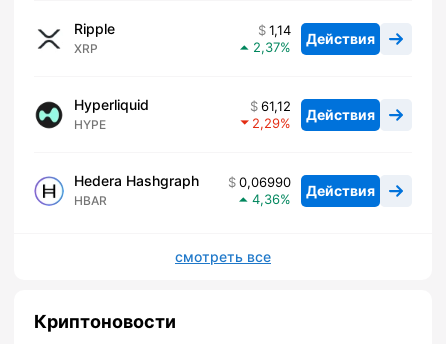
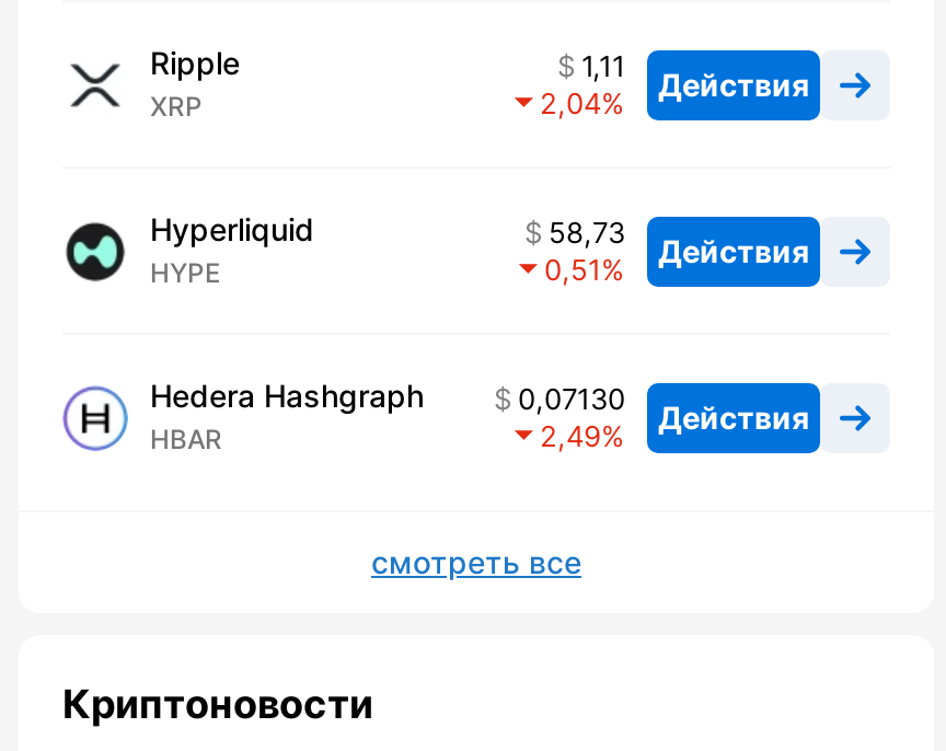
[269,22,375,47] 1,14 Действия -> [581,49,809,103] 1,11 Действия
[253,39,280,55] 2,37 -> [540,86,601,121] 2,04
[261,98,375,123] 61,12 Действия -> [549,215,809,269] 58,73 Действия
[252,115,280,131] 2,29 -> [544,253,601,288] 0,51
[239,174,375,199] 0,06990 Действия -> [518,382,809,435] 0,07130 Действия
[252,191,280,207] 4,36 -> [540,419,601,454] 2,49

